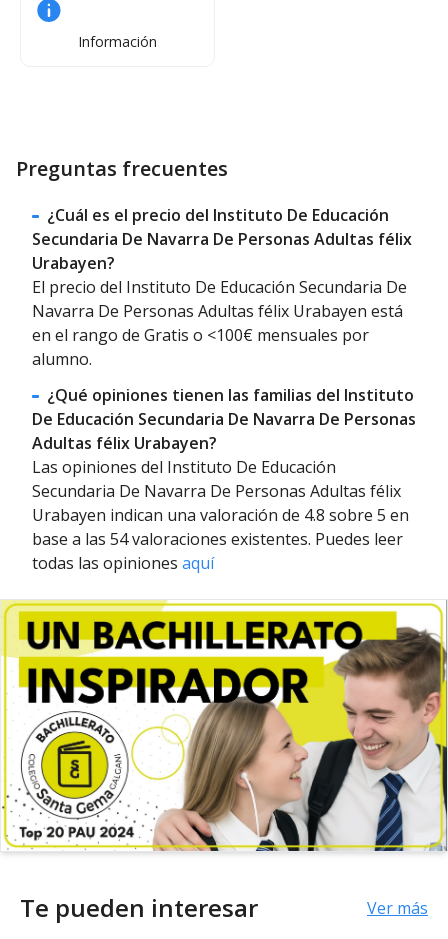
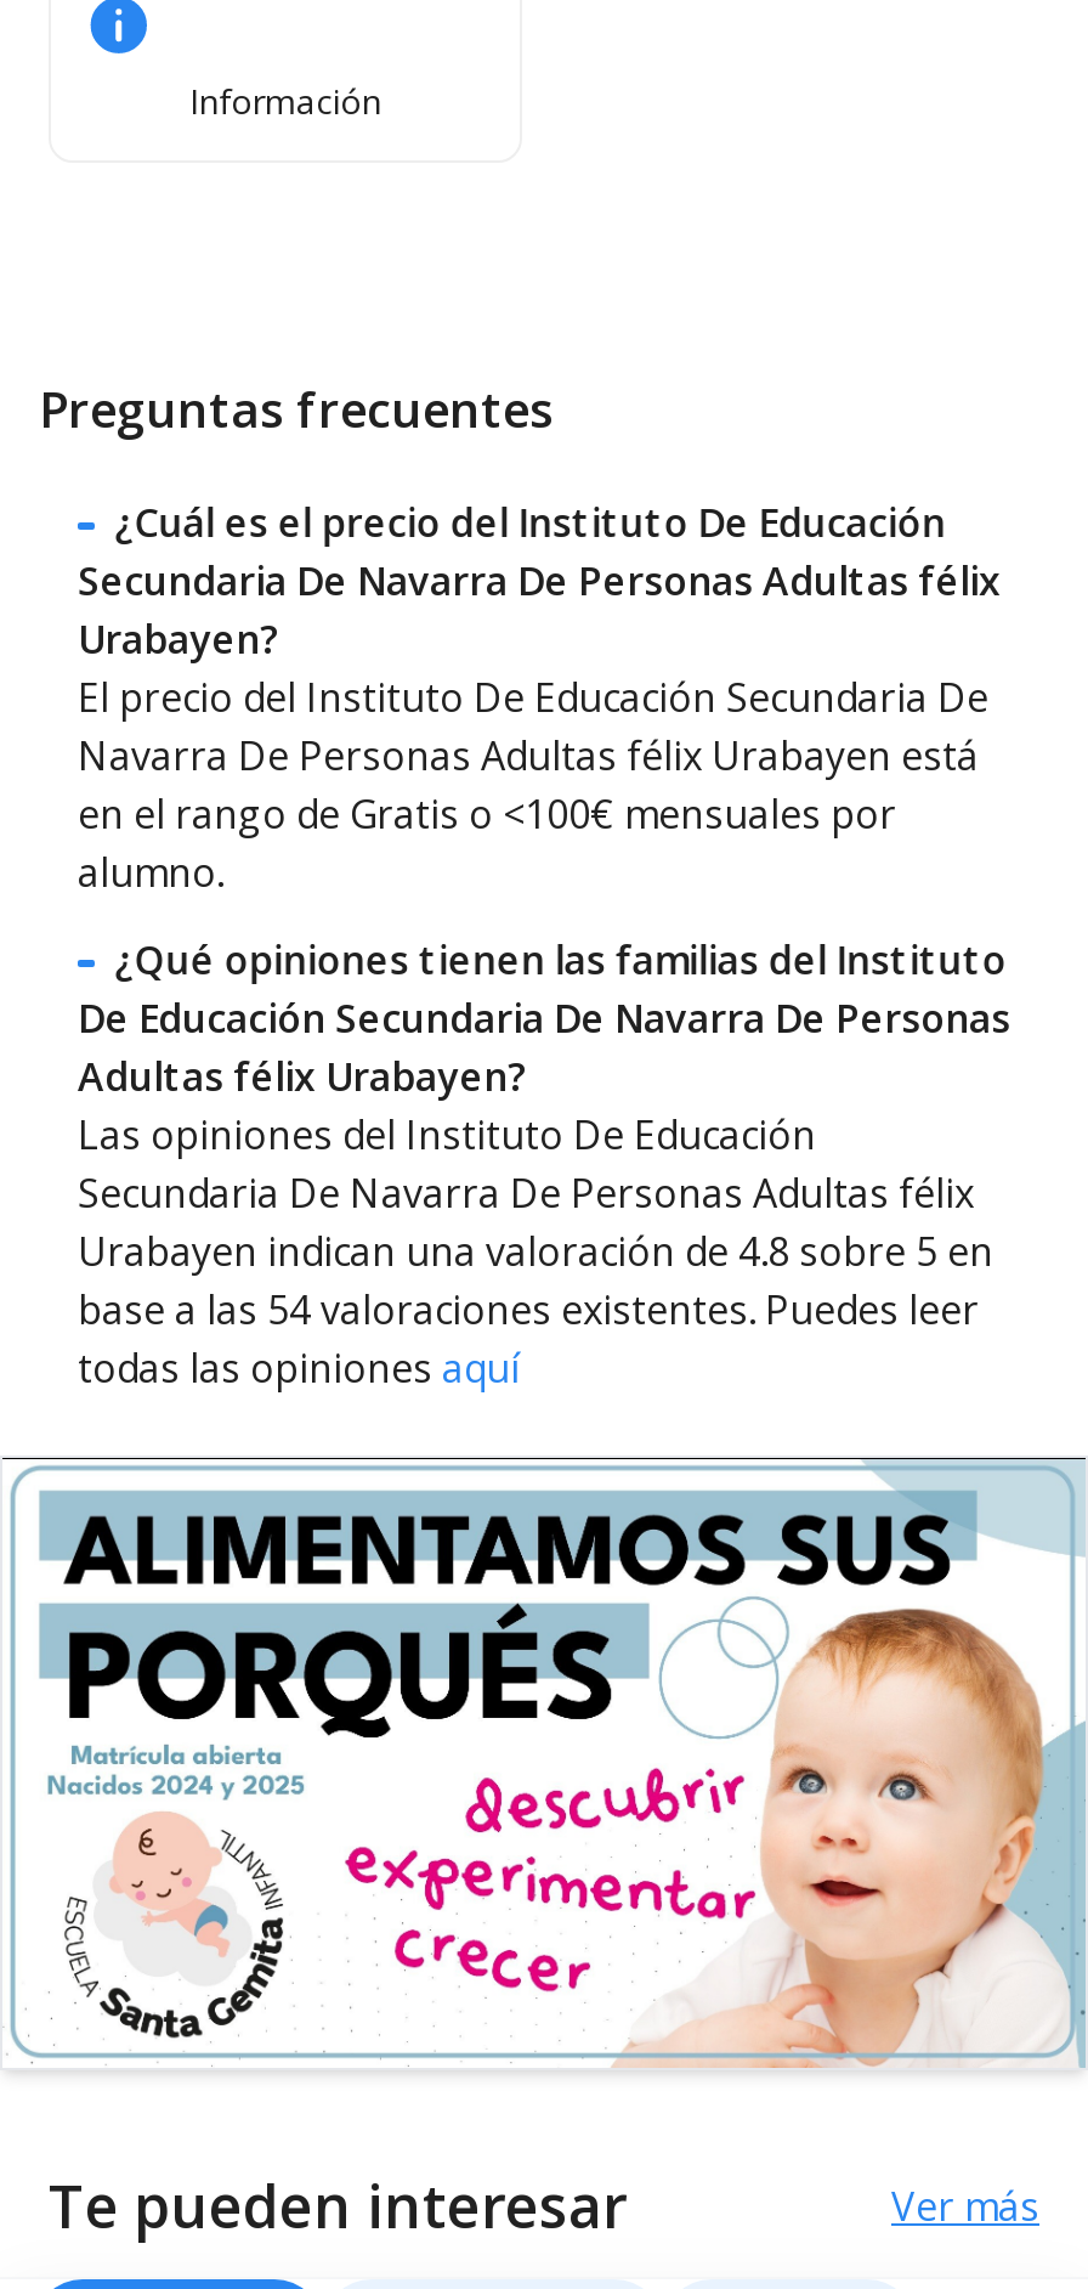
[3,600,445,852] [image] -> [7,1456,1081,2068] [image]

